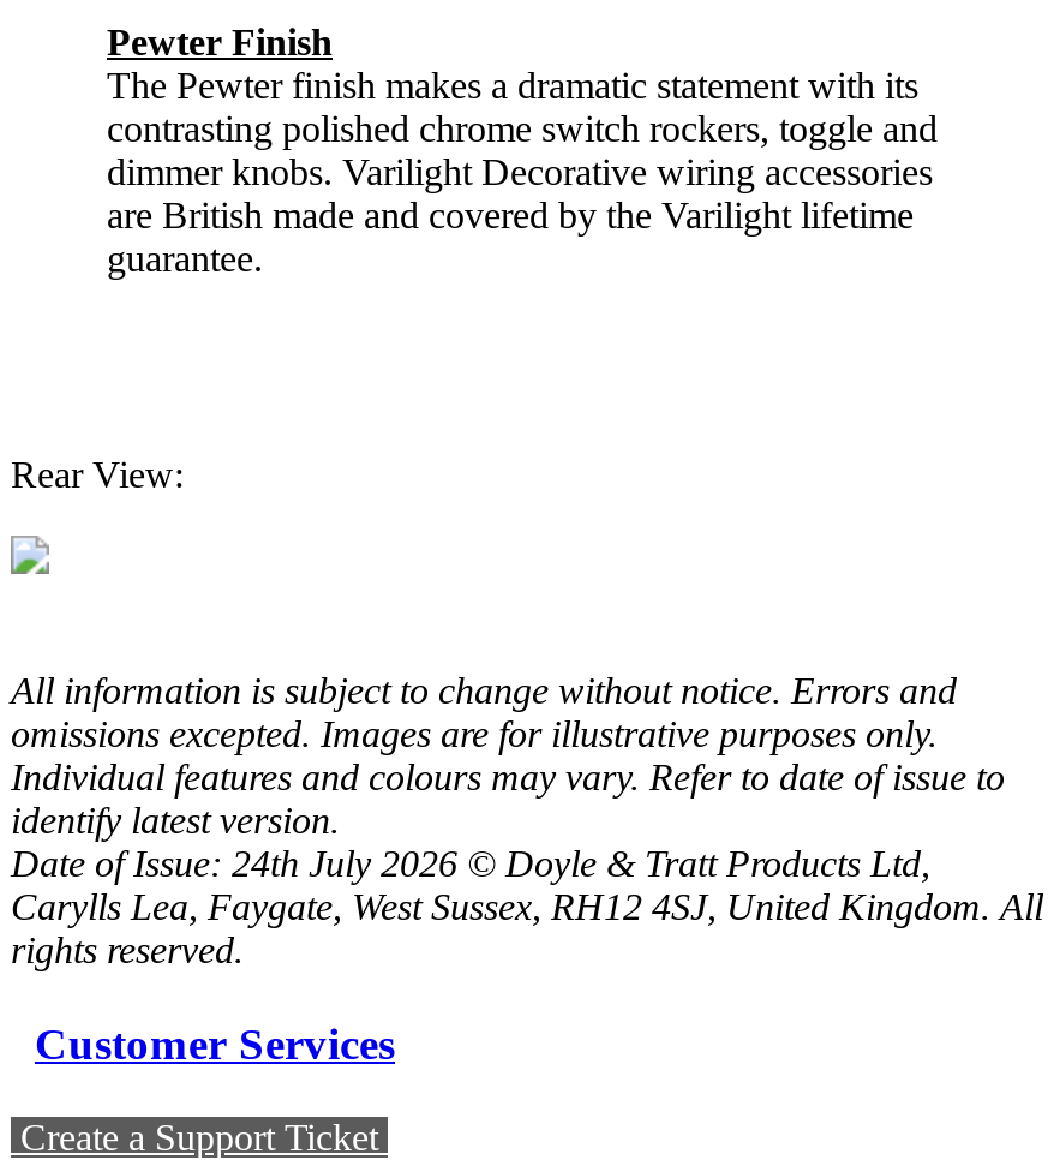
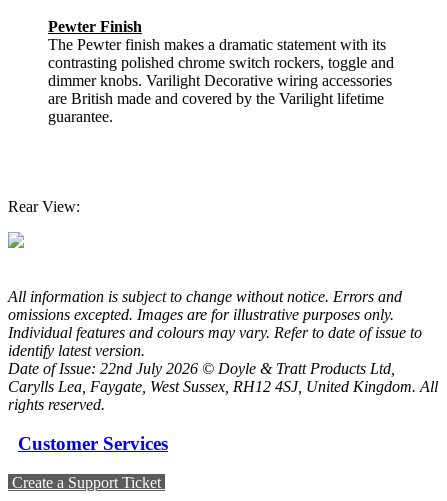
[11,844,930,885] Date of Issue: 24th July 2026 © Doyle & Tratt Products Ltd, -> [8,360,395,377] Date of Issue: 22nd July 2026 © Doyle & Tratt Products Ltd,

